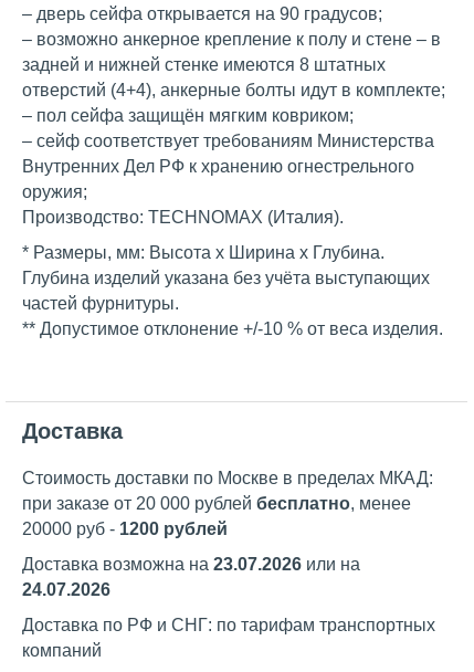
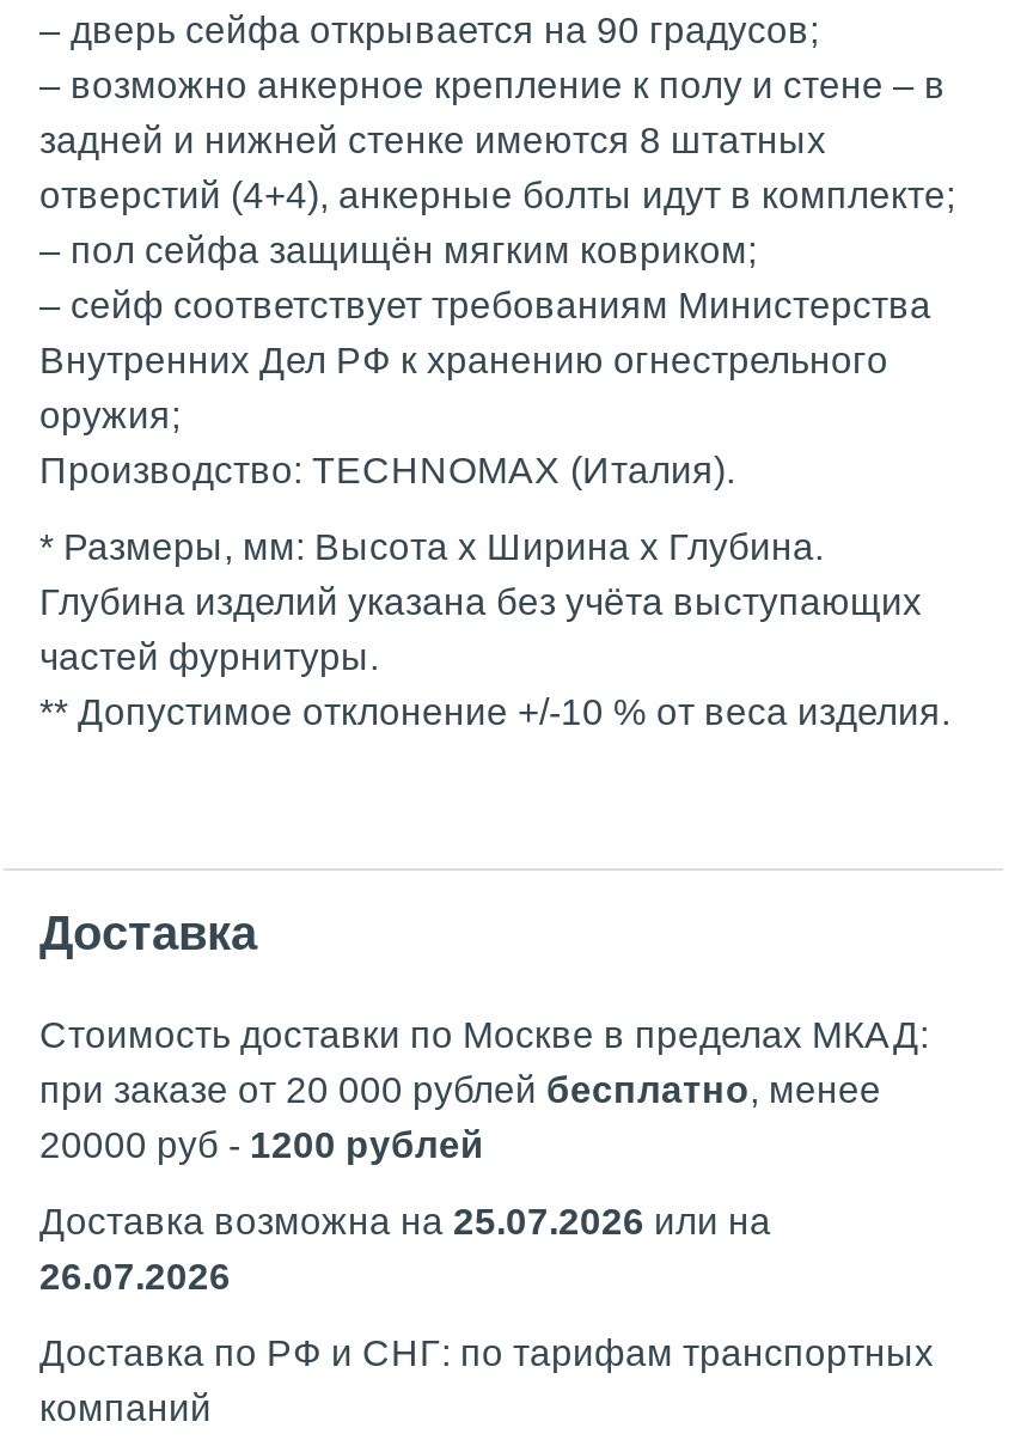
[22,555,360,574] Доставка возможна на 23.07.2026 или на -> [39,1202,771,1242] Доставка возможна на 25.07.2026 или на
[22,581,110,599] 24.07.2026 -> [39,1257,231,1297] 26.07.2026

